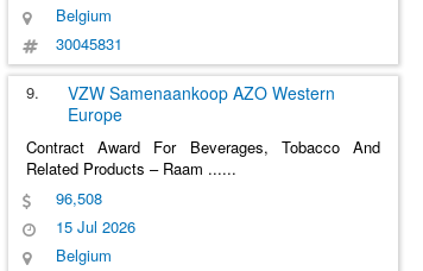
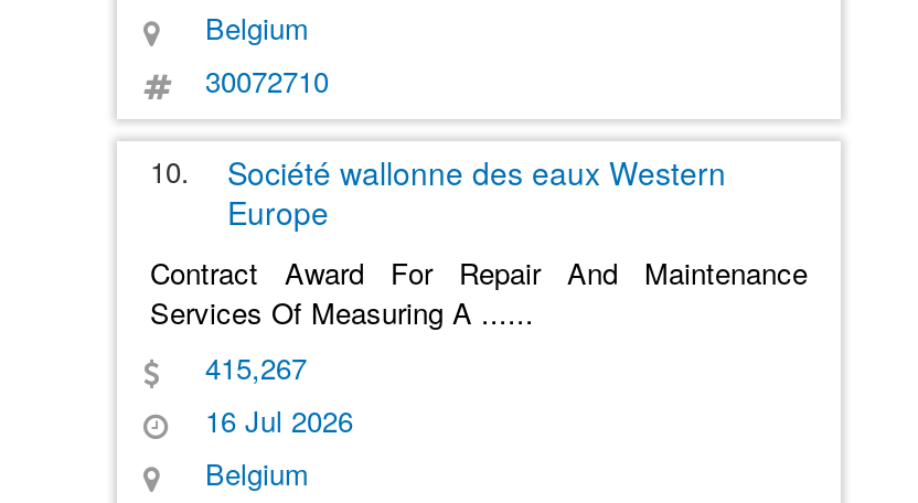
[56,32,122,55] 30045831 -> [205,60,329,101] 30072710
[26,81,335,105] 9. | VZW Samenaankoop AZO Western -> [150,150,726,194] 10. | Société wallonne des eaux Western
[26,135,380,238] Contract Award For Beverages, Tobacco And | Related Products – Raam...... | 96,508 | 15 Jul 2026 -> [150,251,808,441] Contract Award For Repair And Maintenance | Services Of Measuring A...... | 415,267 | 16 Jul 2026

